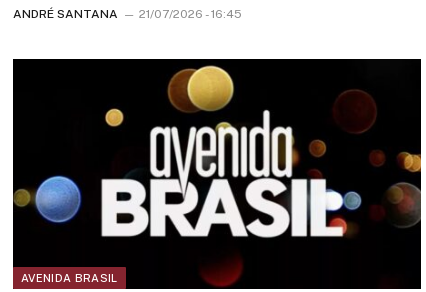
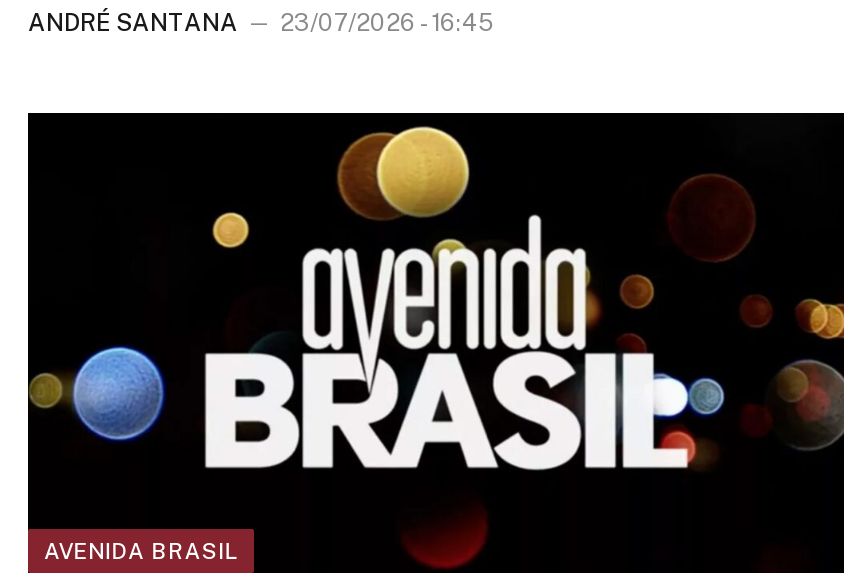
[13,7,242,21] ANDRÉ SANTANA 21/07/2026 - 16:45 -> [28,9,494,37] ANDRÉ SANTANA 23/07/2026 - 16:45

